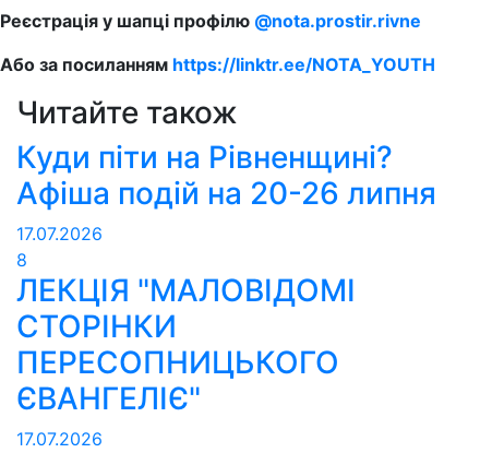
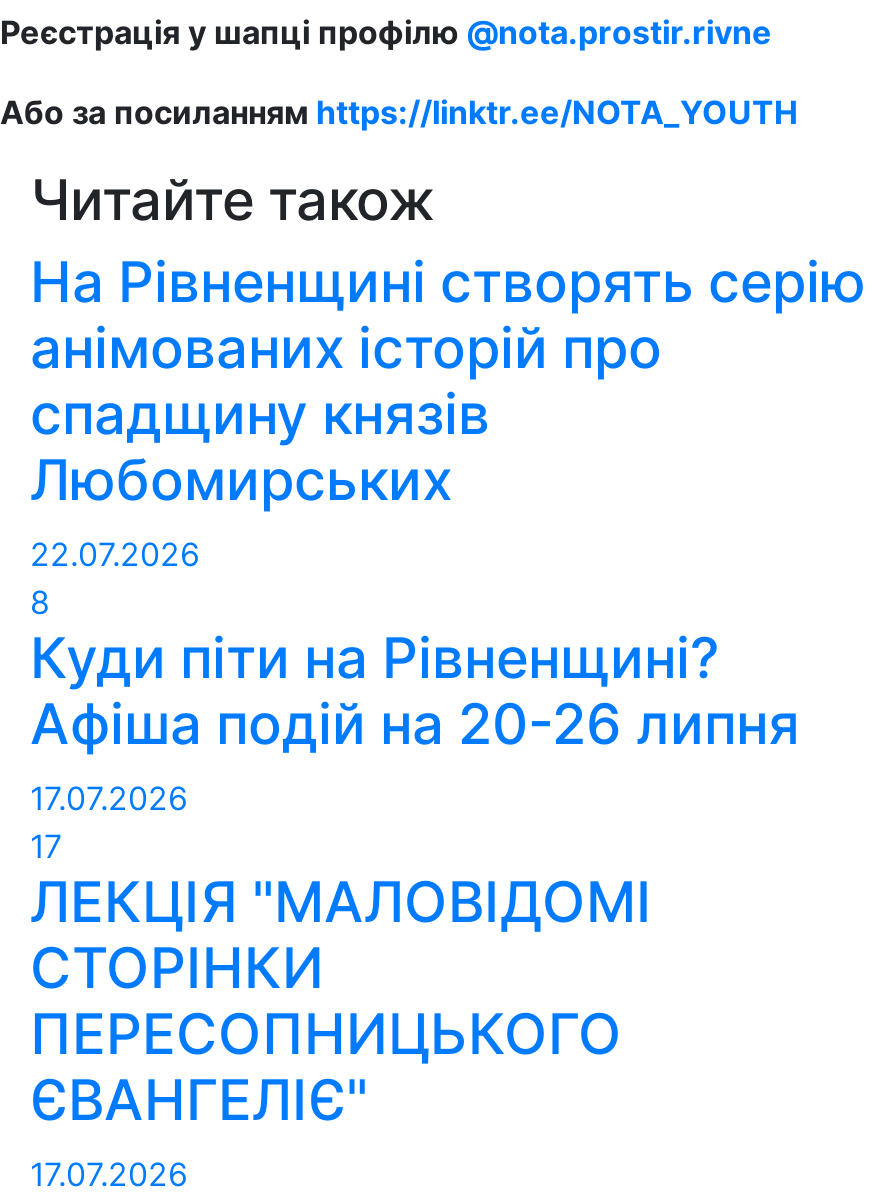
none -> [30,249,866,623] На Рівненщині створять серію | анімованих історій про | спадщину князів | Любомирських | 22.07.2026 | 8
[16,249,27,271] 8 -> [30,827,62,867] 17

